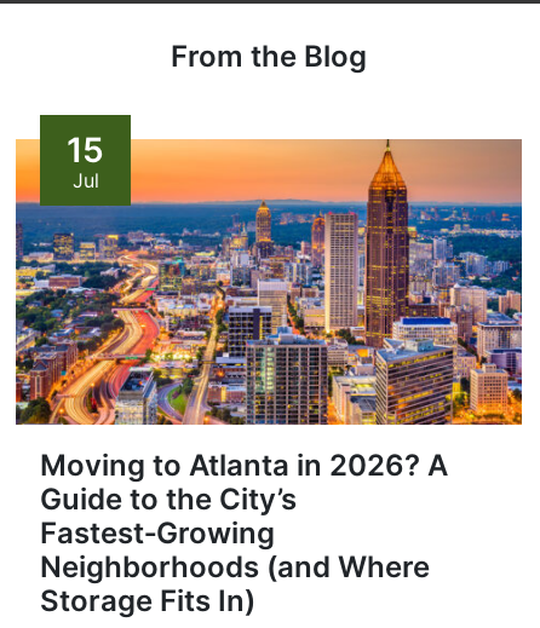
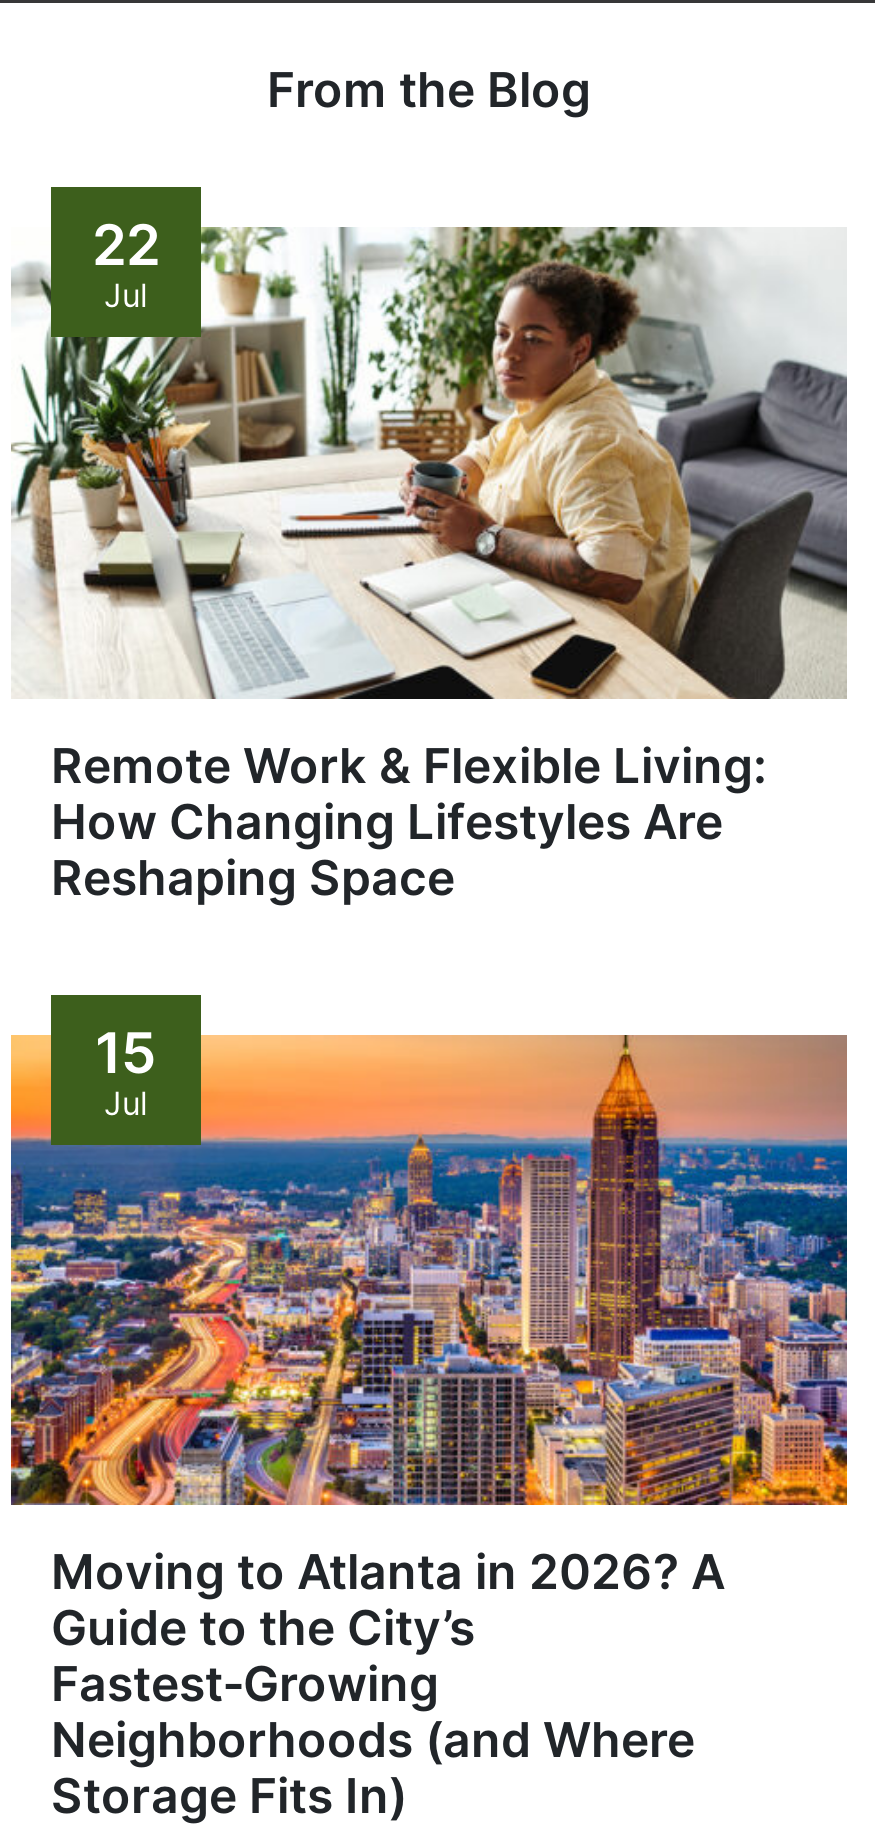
none -> [11,211,849,701] [image] | 22 | Jul
none -> [51,736,767,906] Remote Work & Flexible Living: | How Changing Lifestyles Are | Reshaping Space

